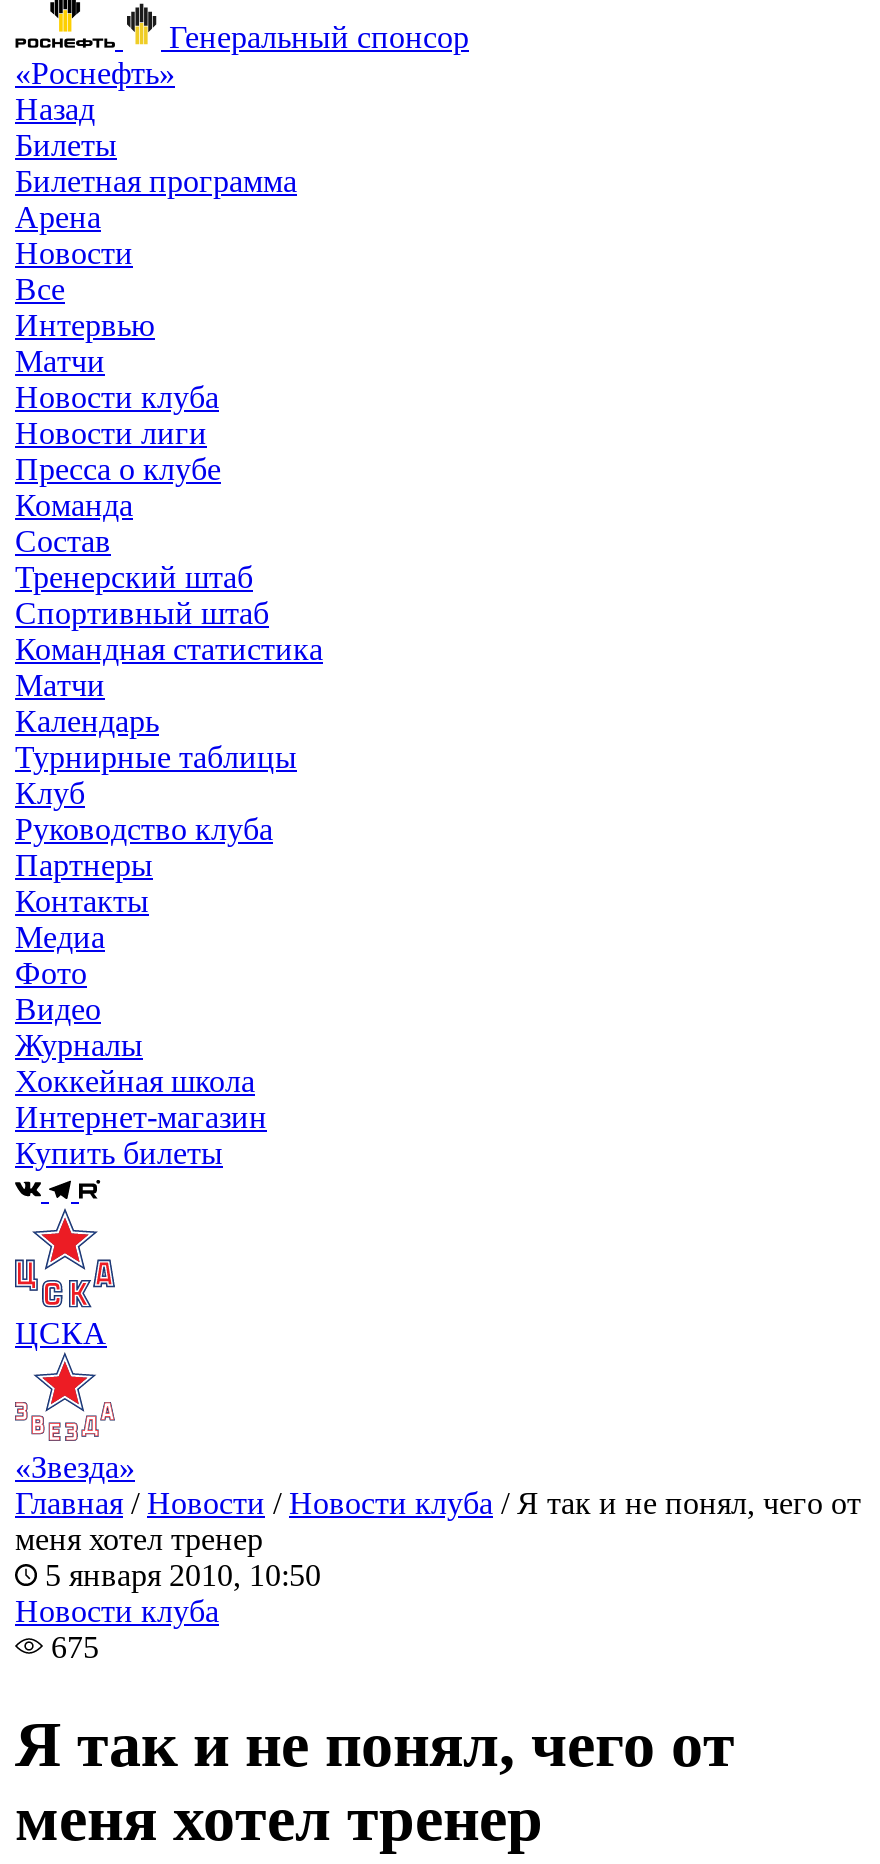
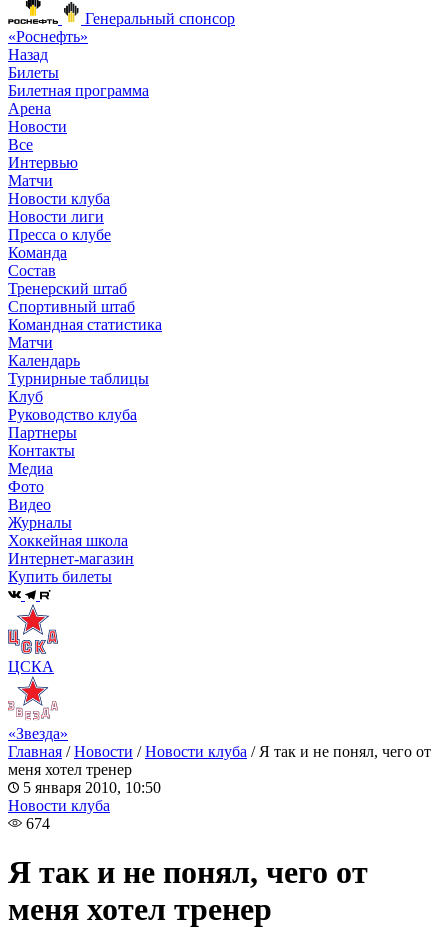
[43,1630,99,1664] 675 -> [22,815,50,832] 674

